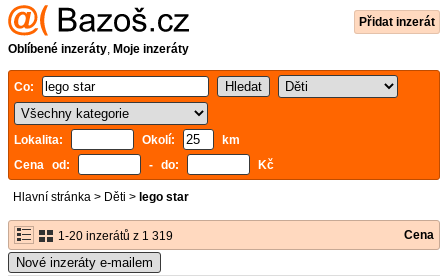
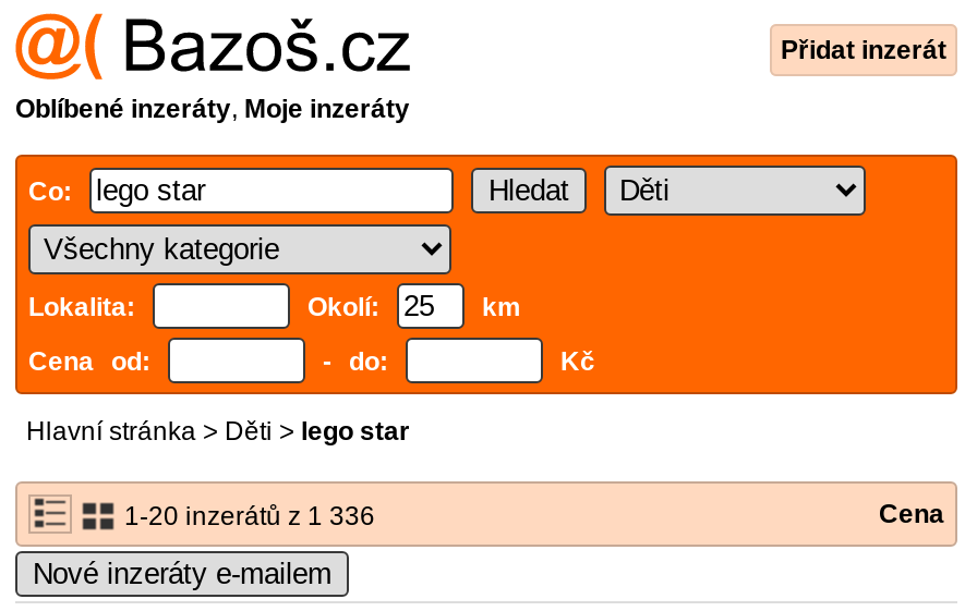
[55,229,173,243] 1-20 inzerátů z 1 319 -> [118,501,375,531] 1-20 inzerátů z 1 336

